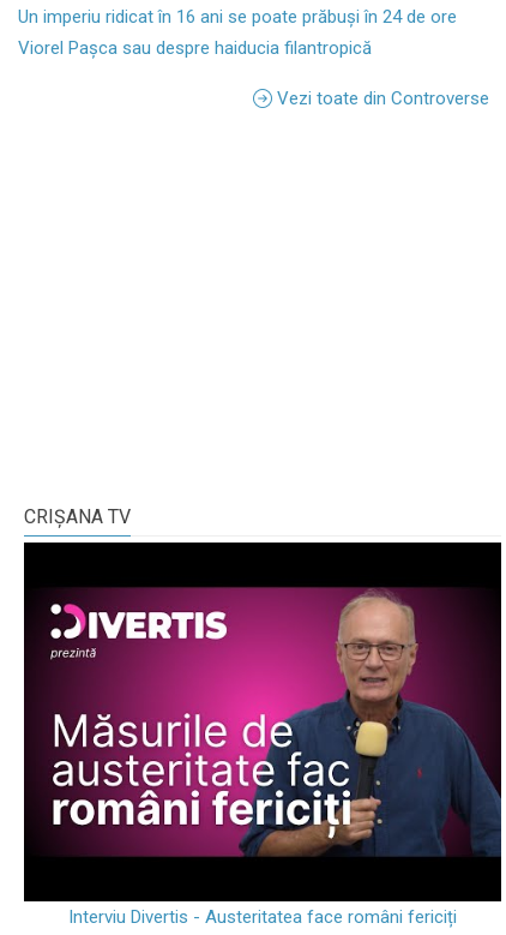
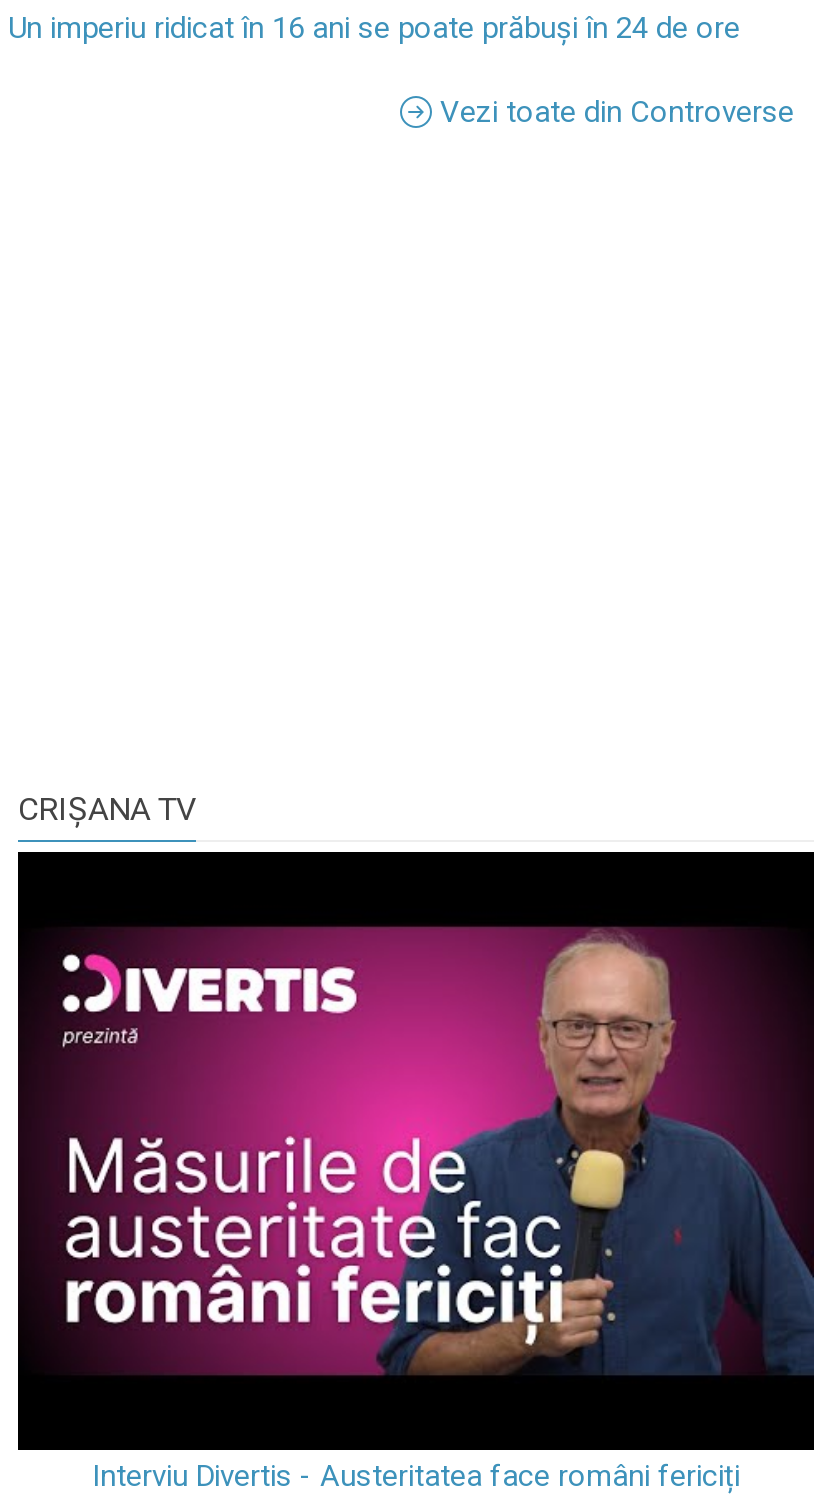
[18,37,372,59] Viorel Pașca sau despre haiducia filantropică -> none

